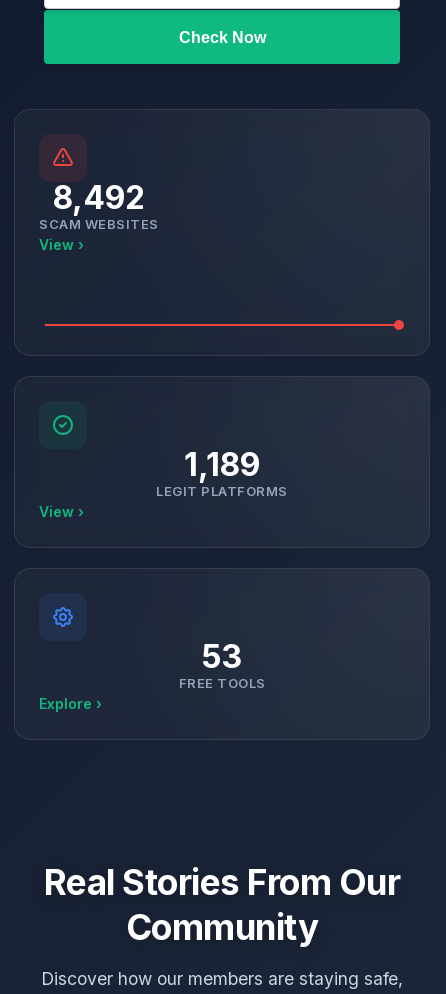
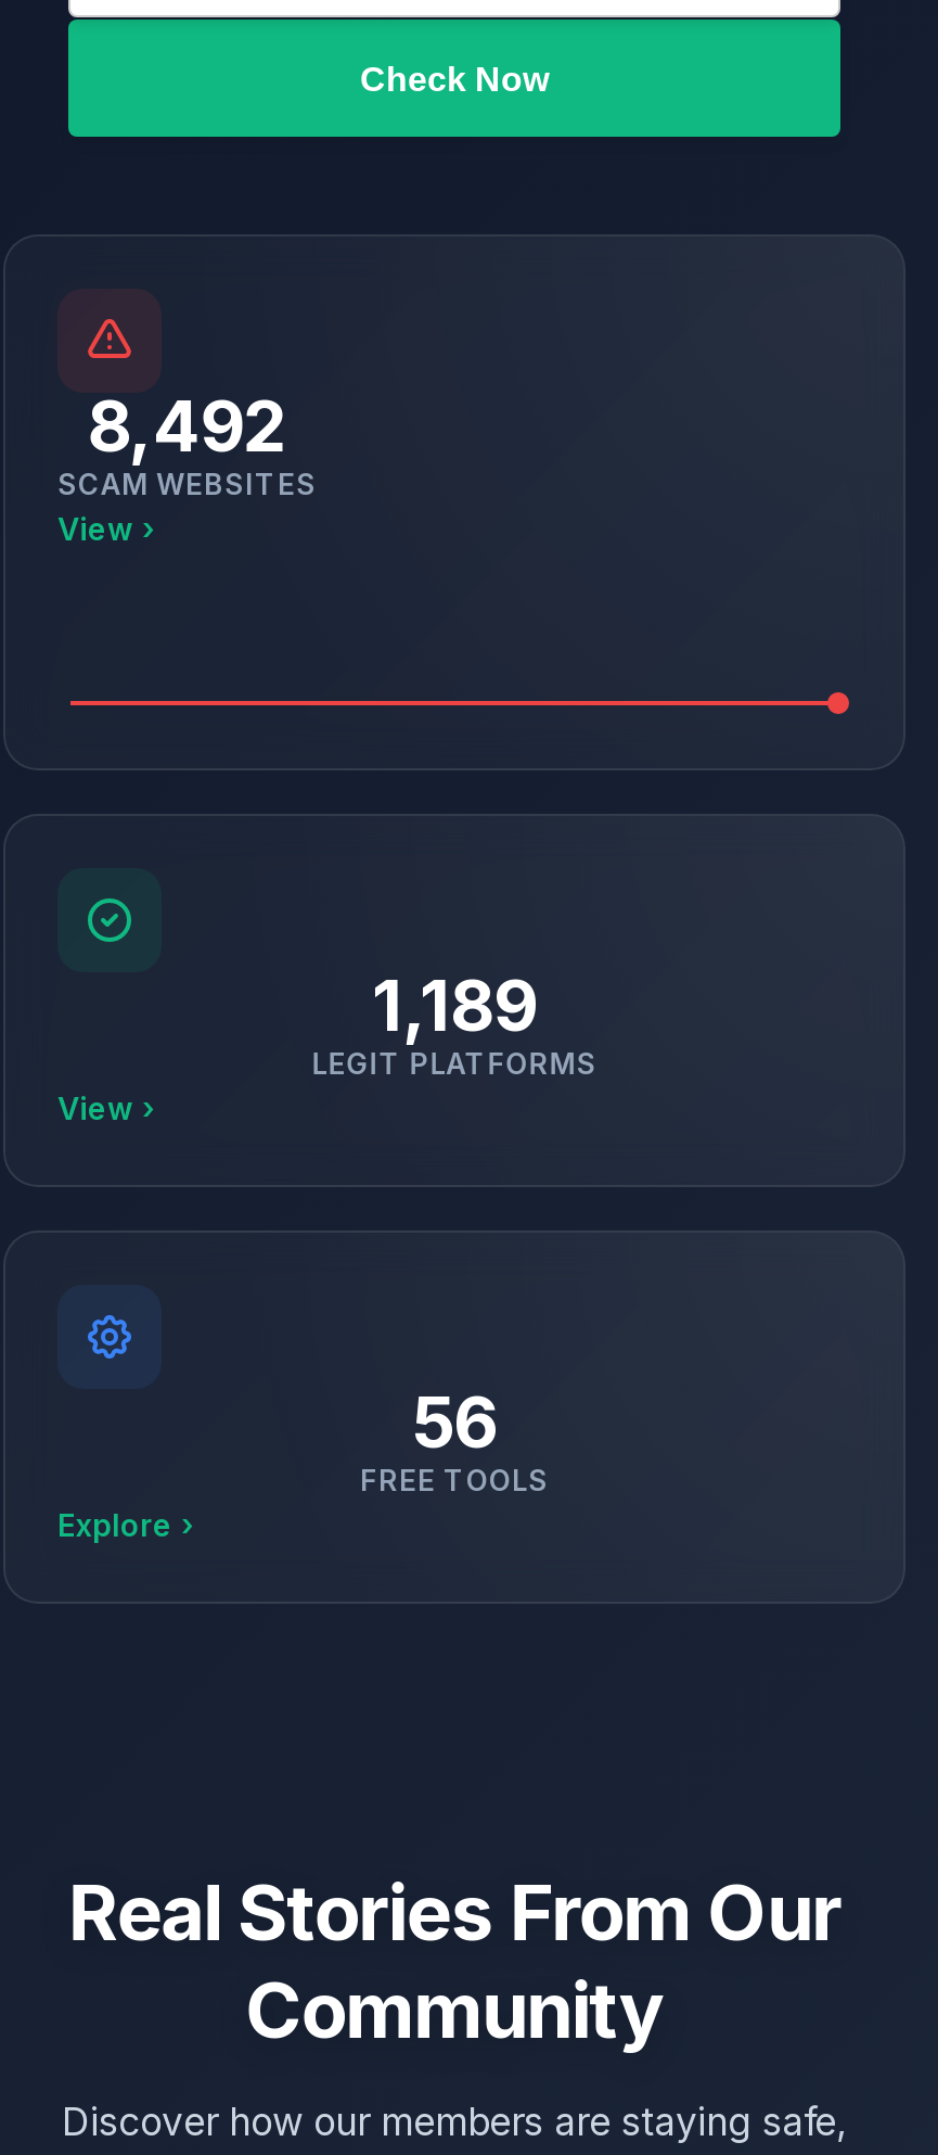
[202,637,242,676] 53 -> [412,1380,497,1465] 56

